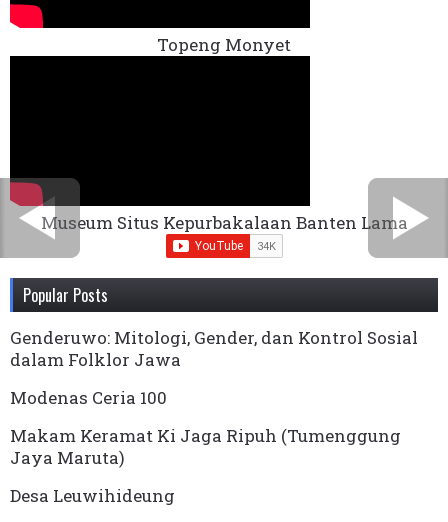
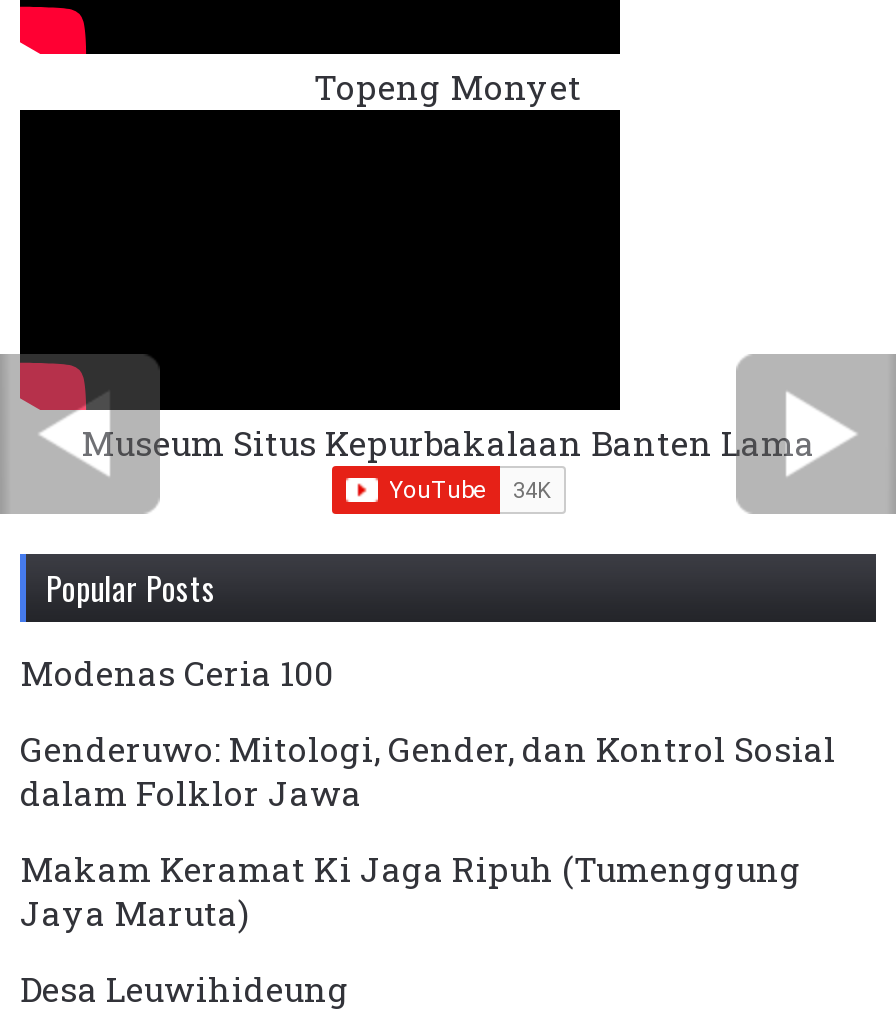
moved [10,325,418,370] -> [20,725,836,815]: Genderuwo: Mitologi, Gender, dan Kontrol Sosial | dalam Folklor Jawa
moved [10,385,167,408] -> [20,649,334,695]: Modenas Ceria 100

